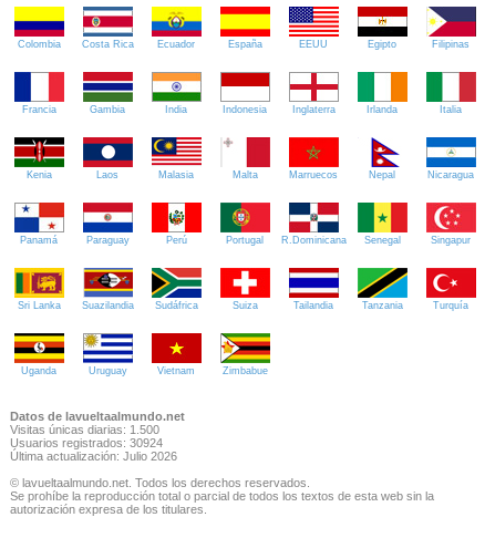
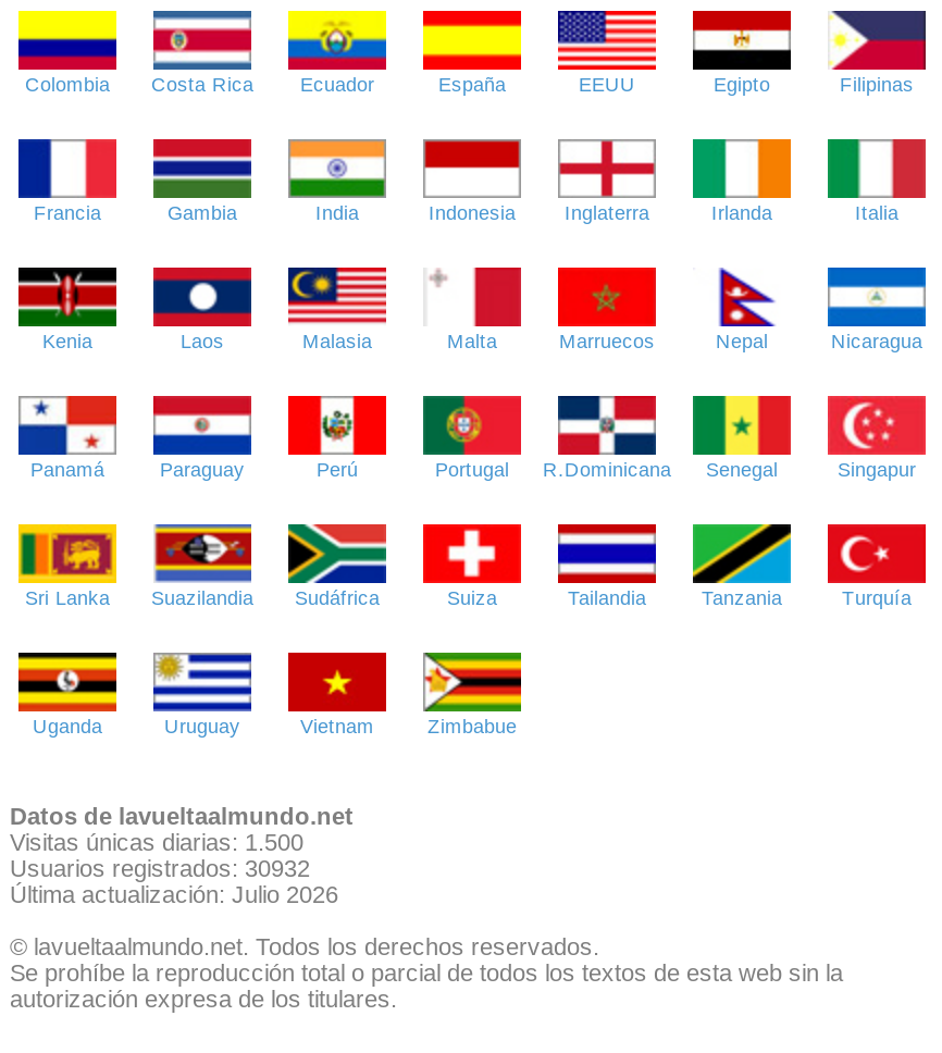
[10,436,163,449] Usuarios registrados: 30924 -> [10,855,310,881] Usuarios registrados: 30932

